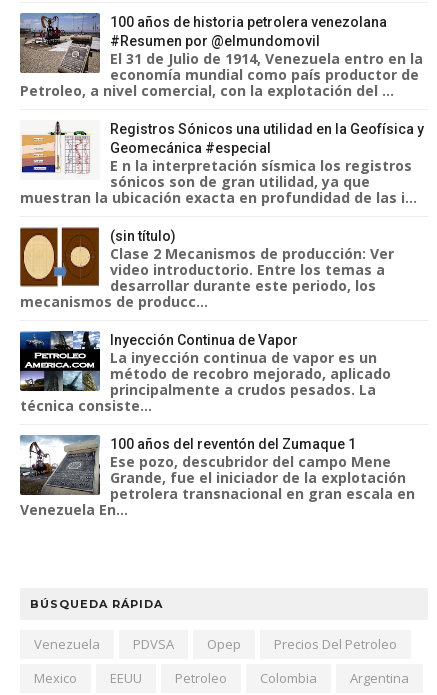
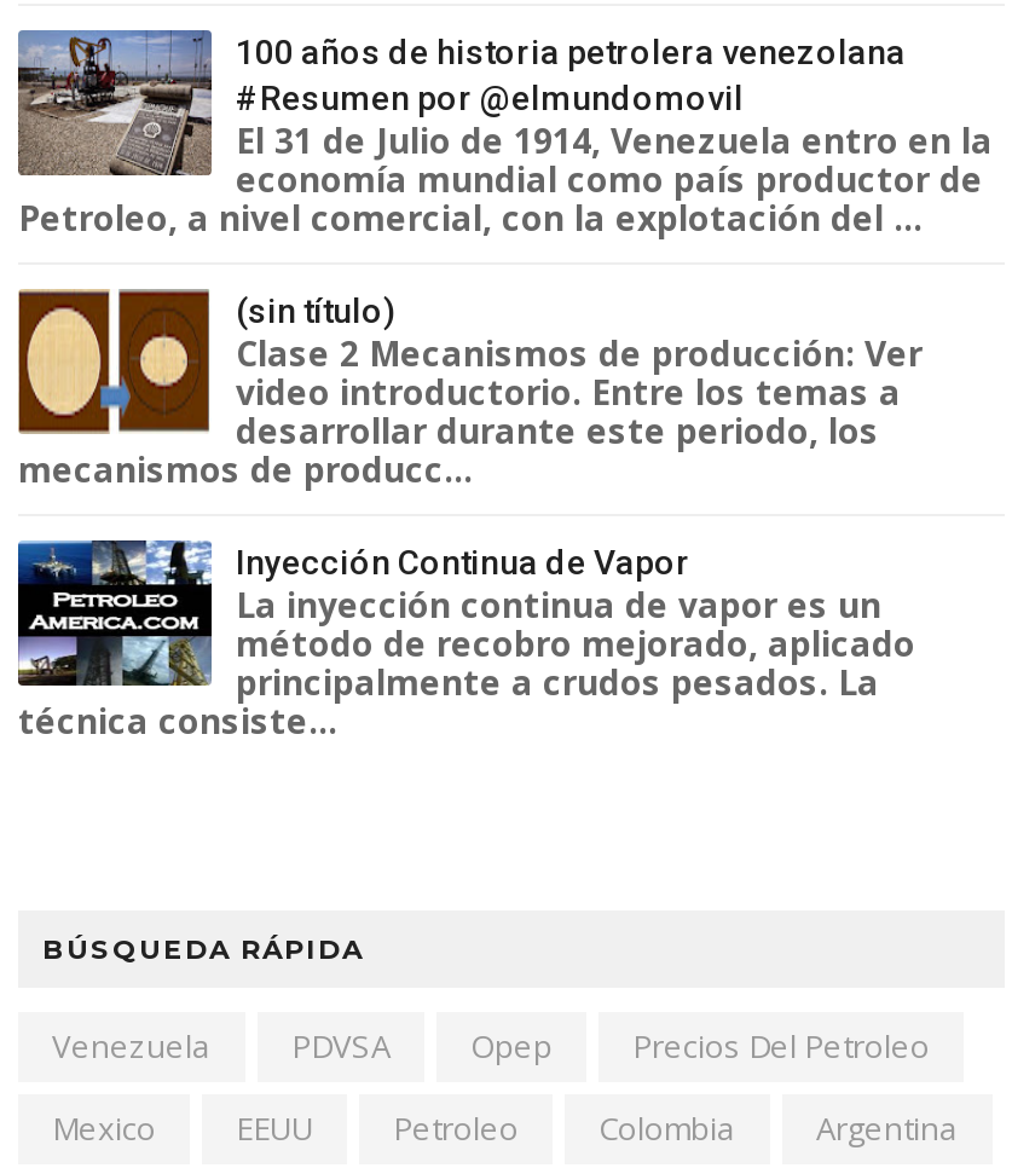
[20,121,424,207] [image] | Registros Sónicos una utilidad en la Geofísica y | Geomecánica #especial | E n la interpretación sísmica los registros | sónicos son de gran utilidad, ya que | muestran la ubicación exacta en profundidad de las i... -> none
[19,435,415,519] [image] | 100 años del reventón del Zumaque 1 | Ese pozo, descubridor del campo Mene | Grande, fue el iniciador de la explotación | petrolera transnacional en gran escala en | Venezuela En... -> none

